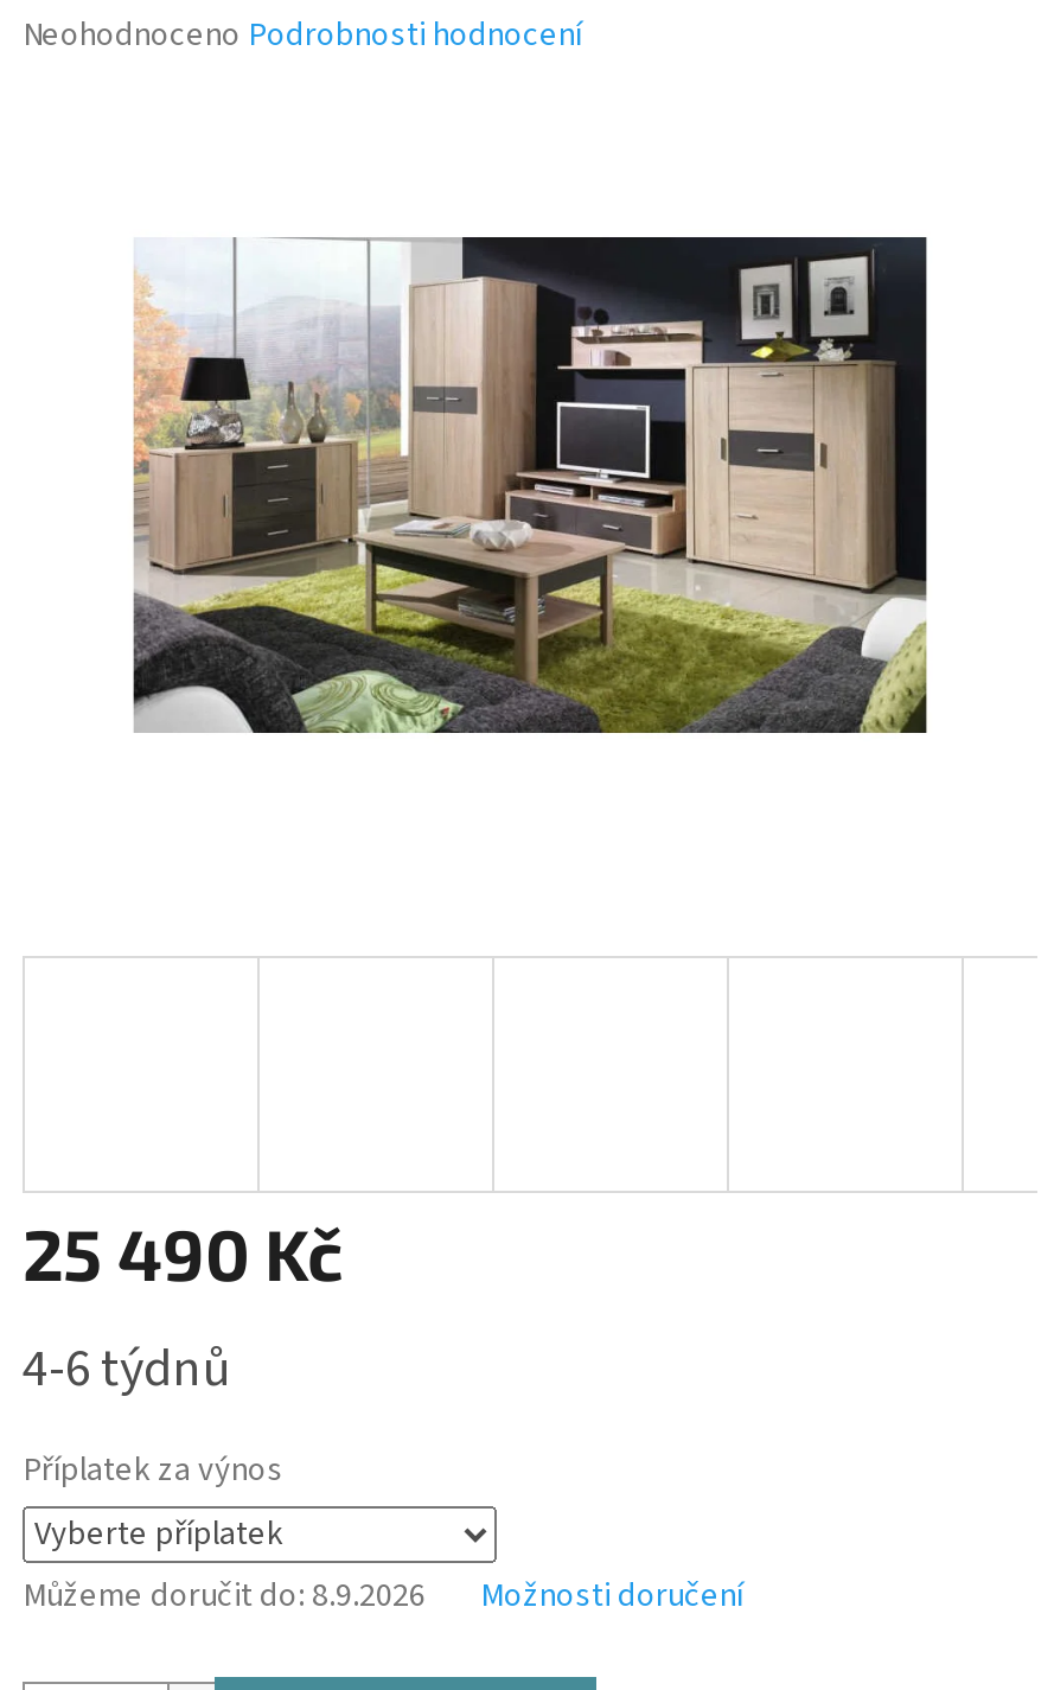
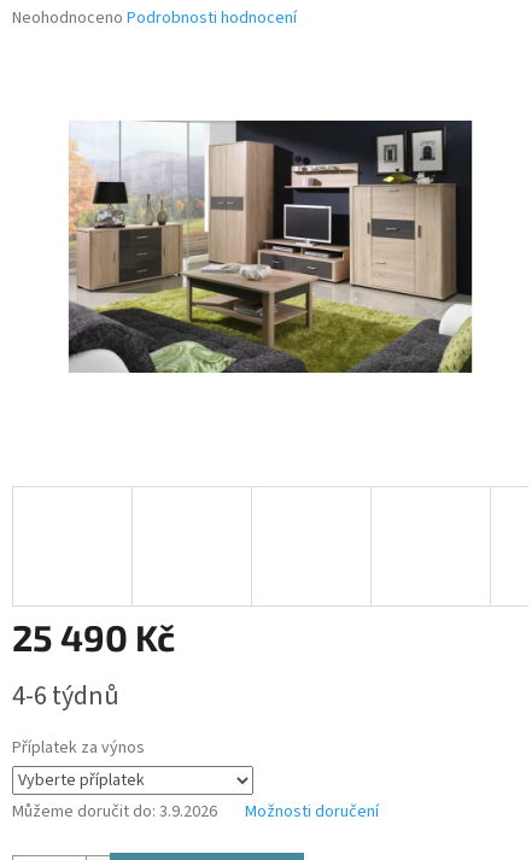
[23,1574,426,1621] Můžeme doručit do: 8.9.2026 -> [12,800,217,824] Můžeme doručit do: 3.9.2026

